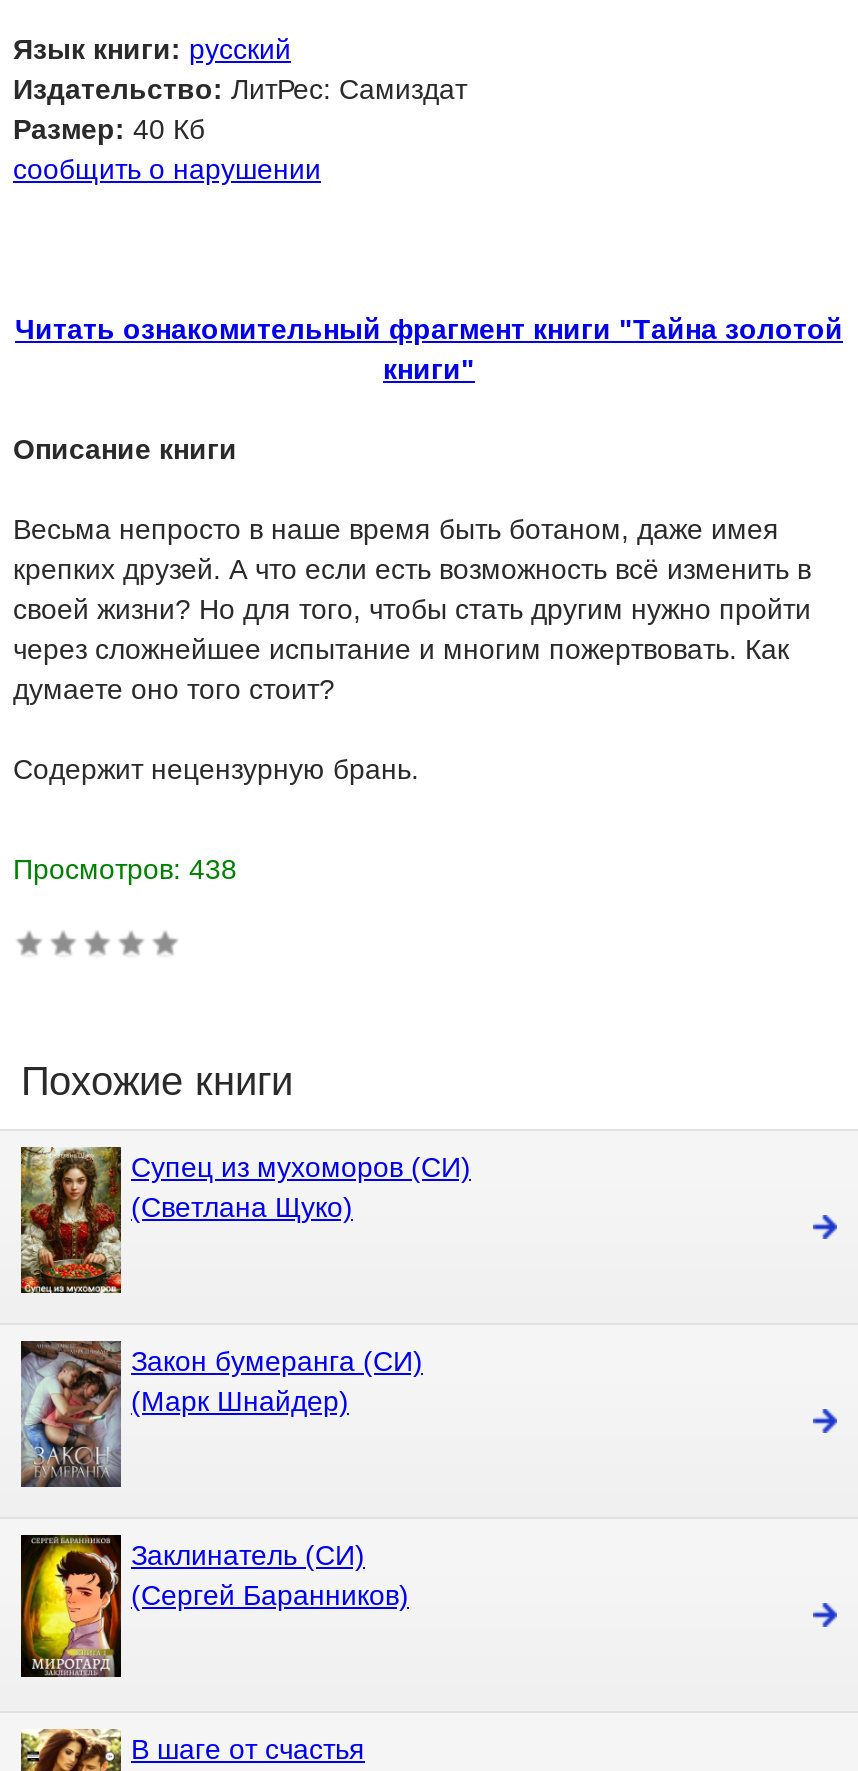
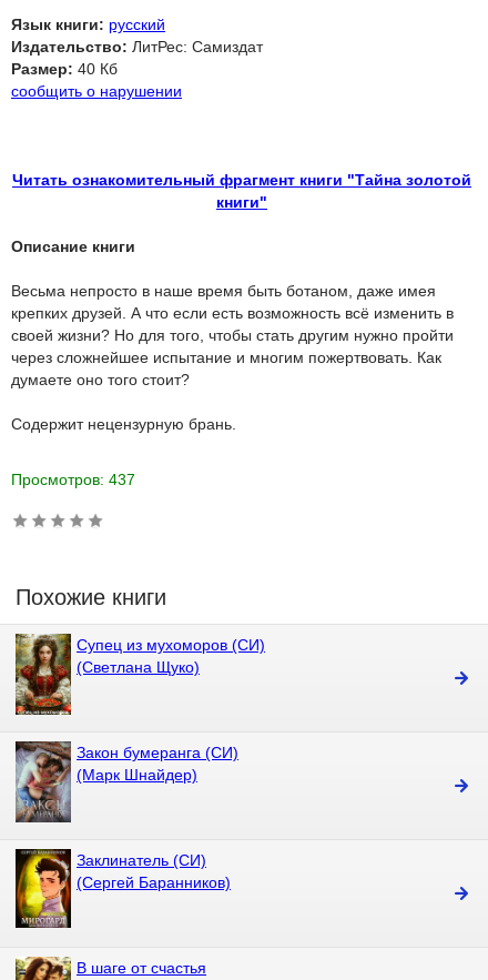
[13,853,237,885] Просмотров: 438 -> [11,471,135,488] Просмотров: 437

